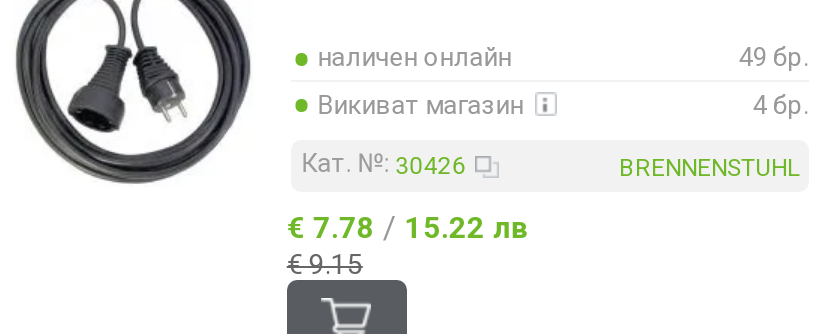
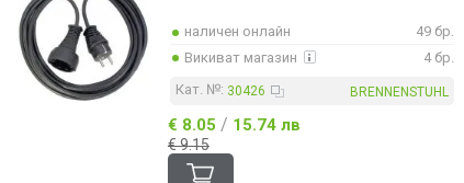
[287,208,529,246] € 7.78 / 15.22 лв -> [168,114,300,135] € 8.05 / 15.74 лв

